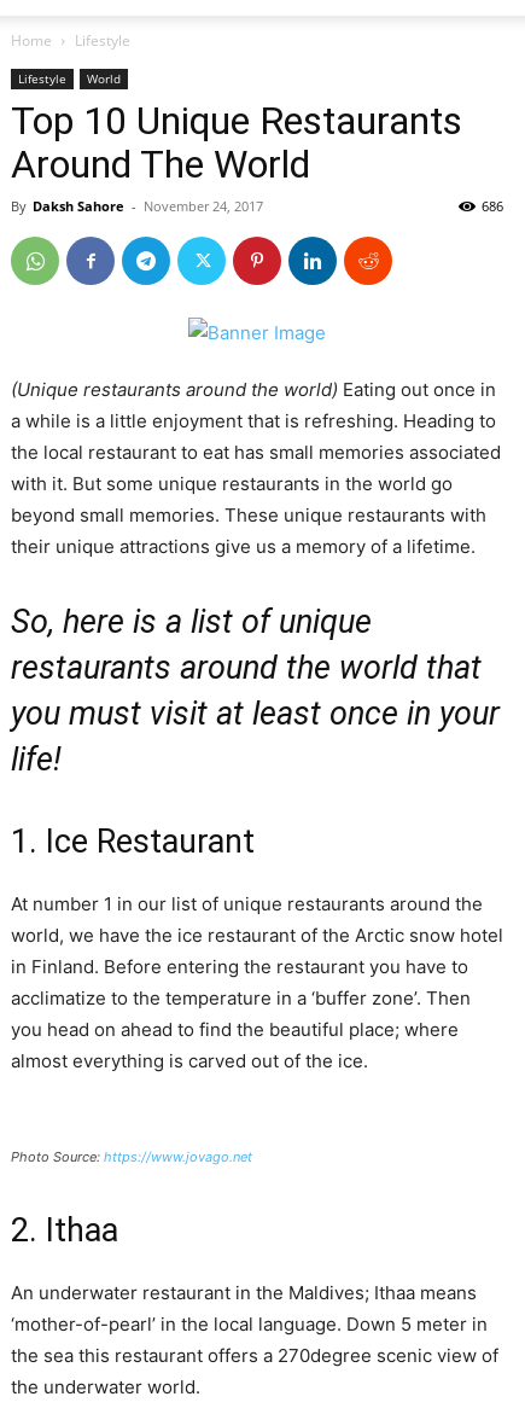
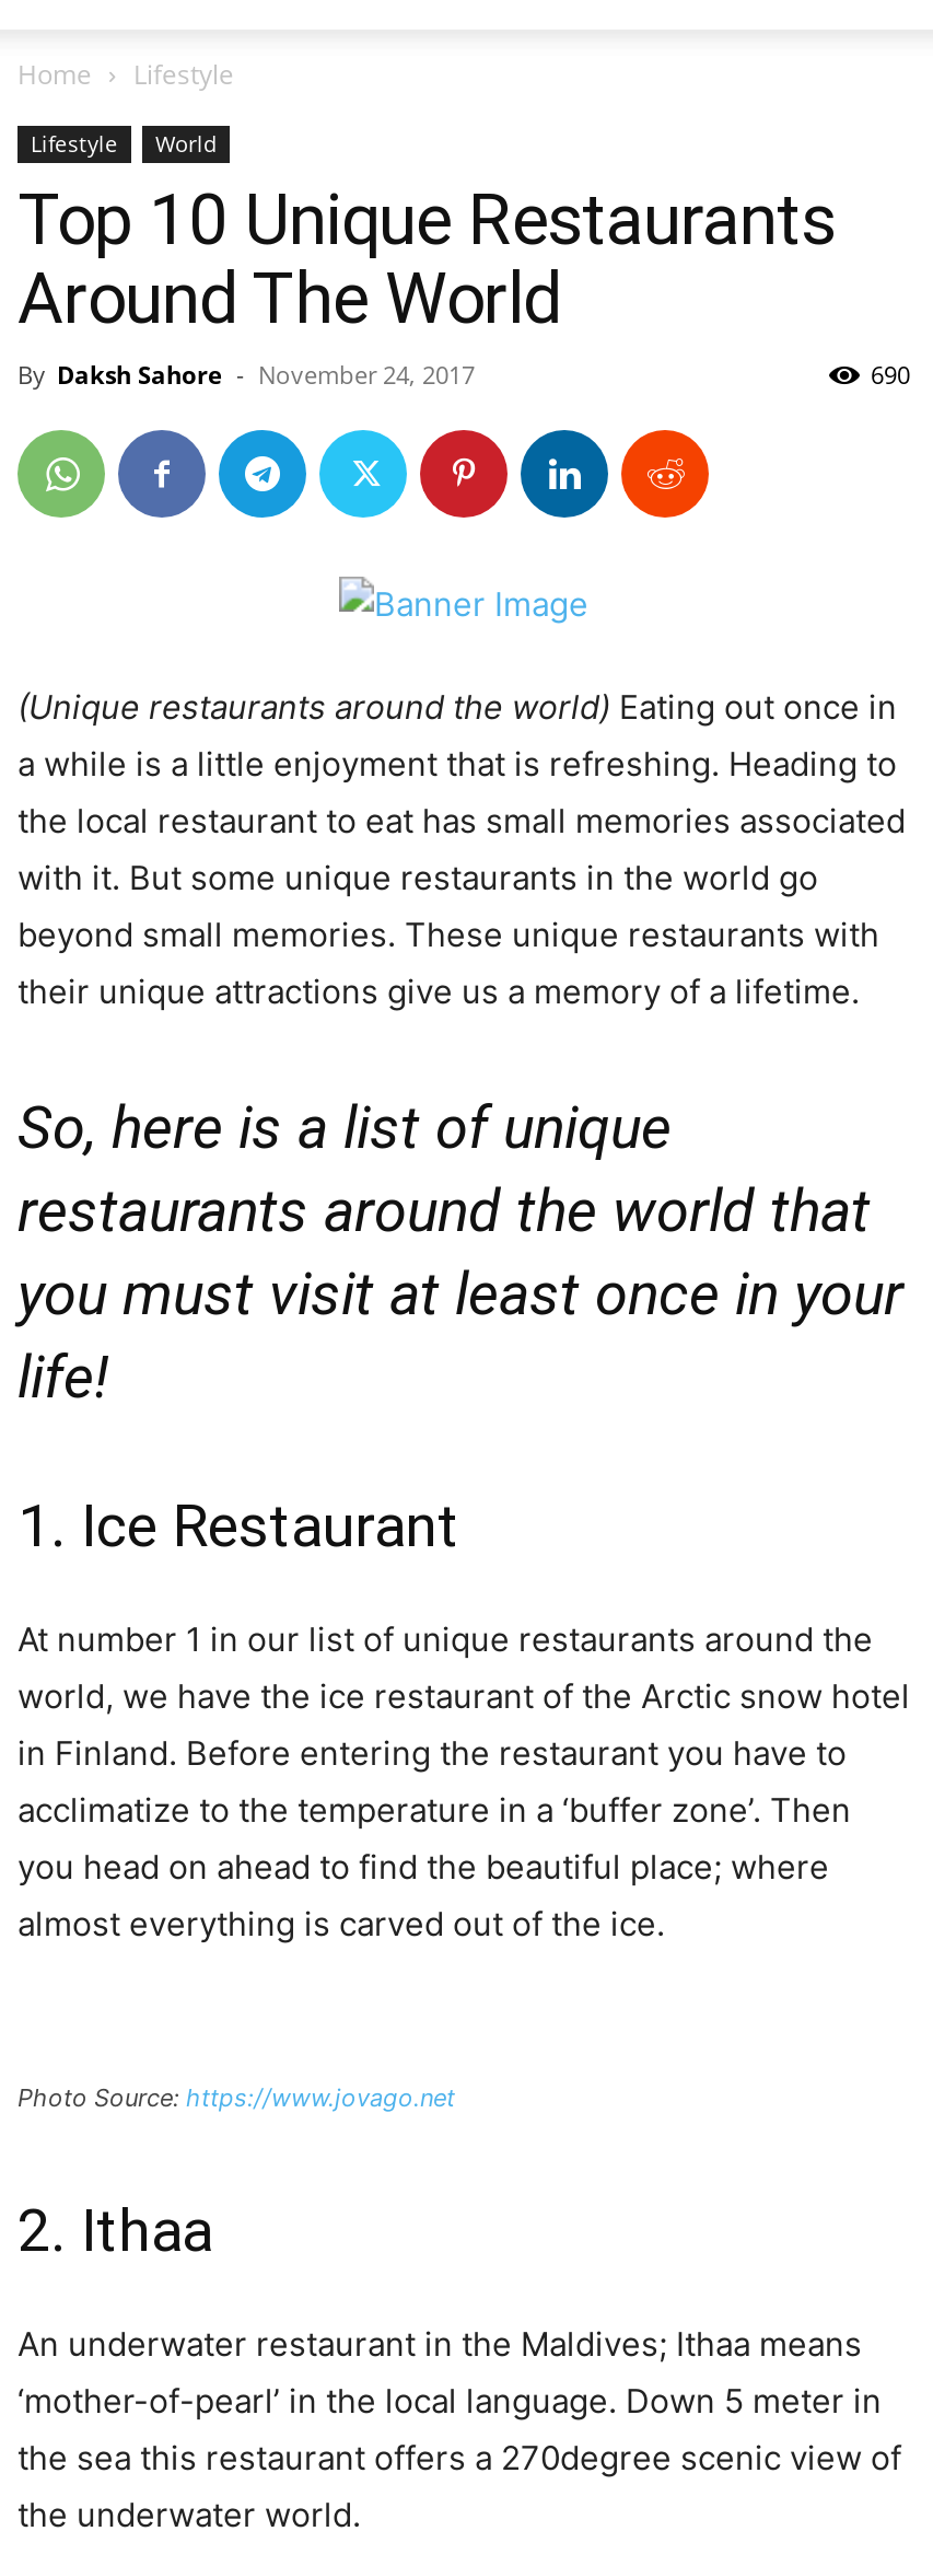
[482,197,503,215] 686 -> [871,358,910,391] 690

